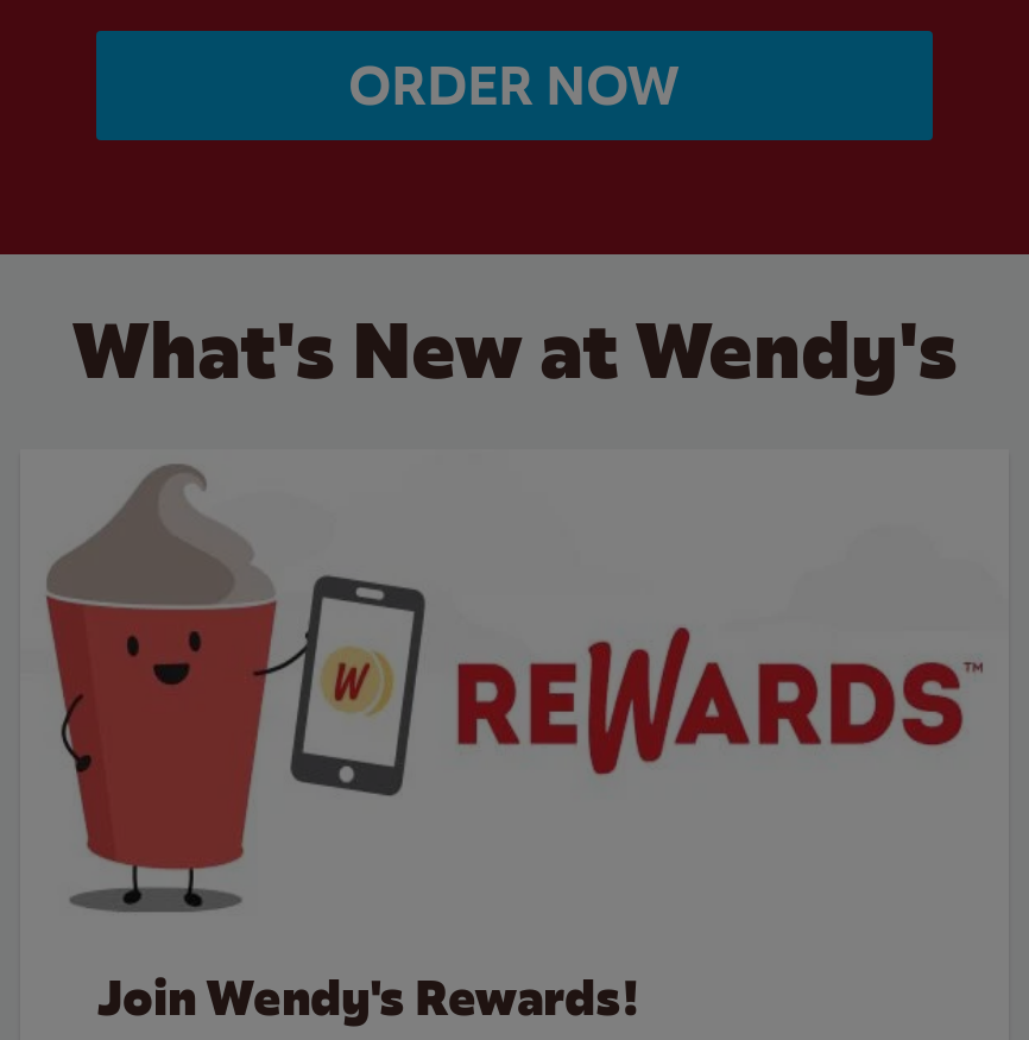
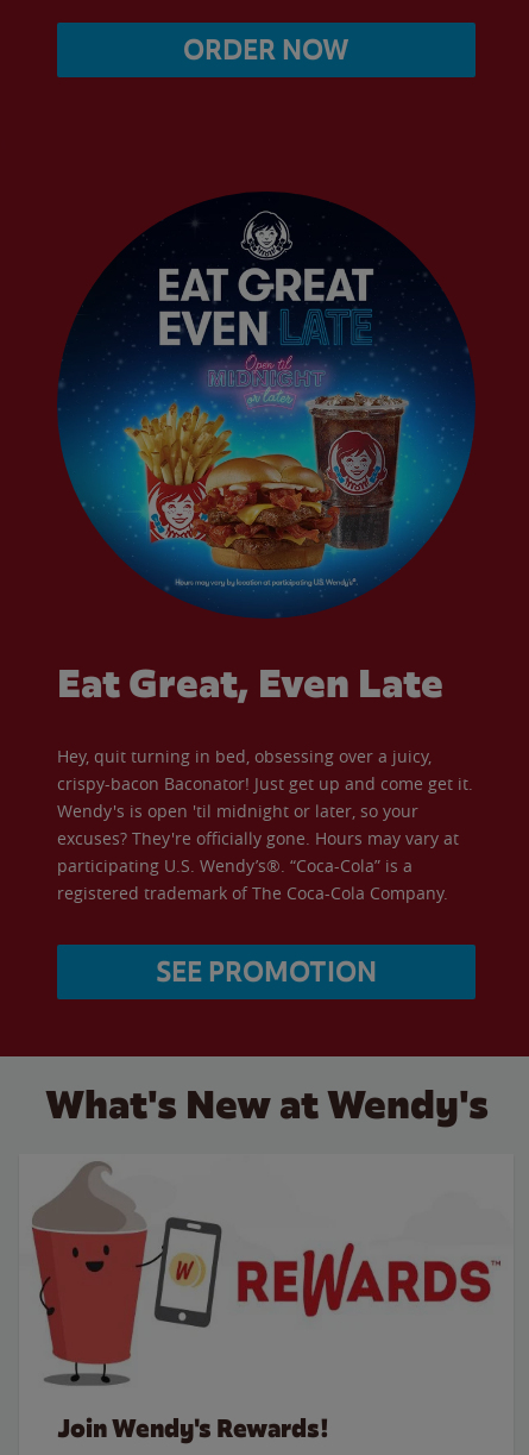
none -> [56,190,477,989] [image] | Eat Great, Even Late | Hey, quit turning in bed, obsessing over a juicy, | crispy-bacon Baconator! Just get up and come get it. | Wendy's is open 'til midnight or later, so your | excuses? They're officially gone. Hours may vary at | participating U.S. Wendy’s®. “Coca-Cola” is a | registered trademark of The Coca-Cola Company. | SEE PROMOTION

